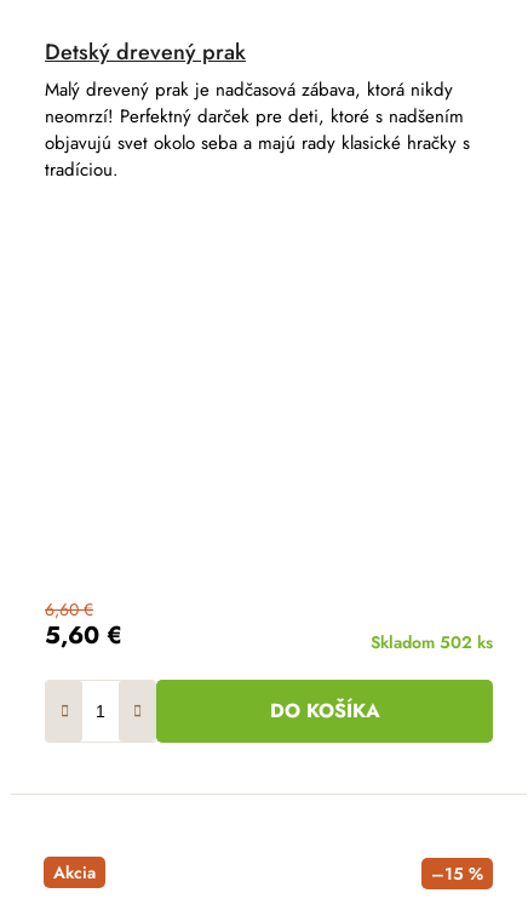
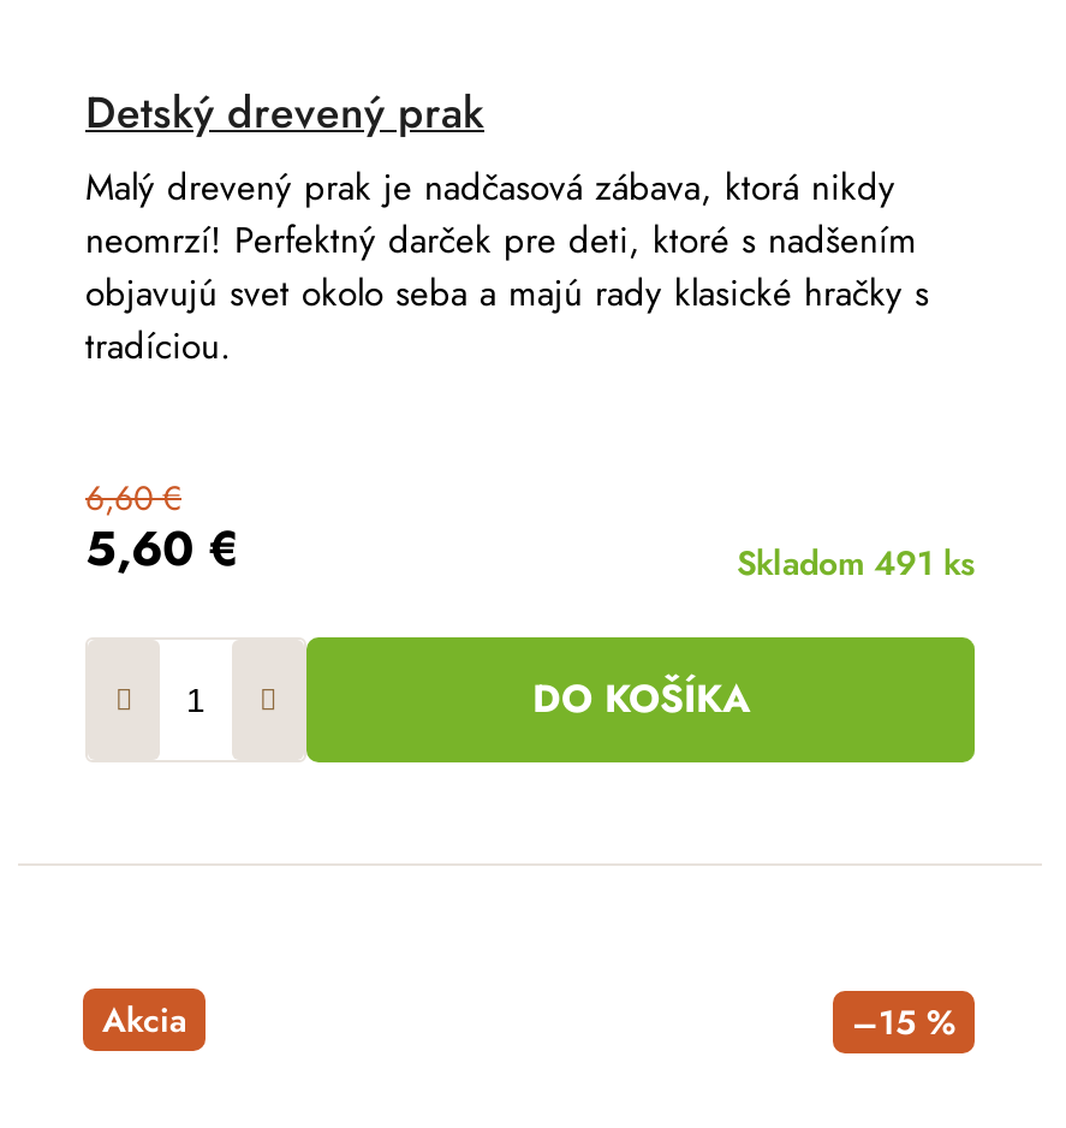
[371,630,493,654] Skladom 502 ks -> [737,539,975,587] Skladom 491 ks

